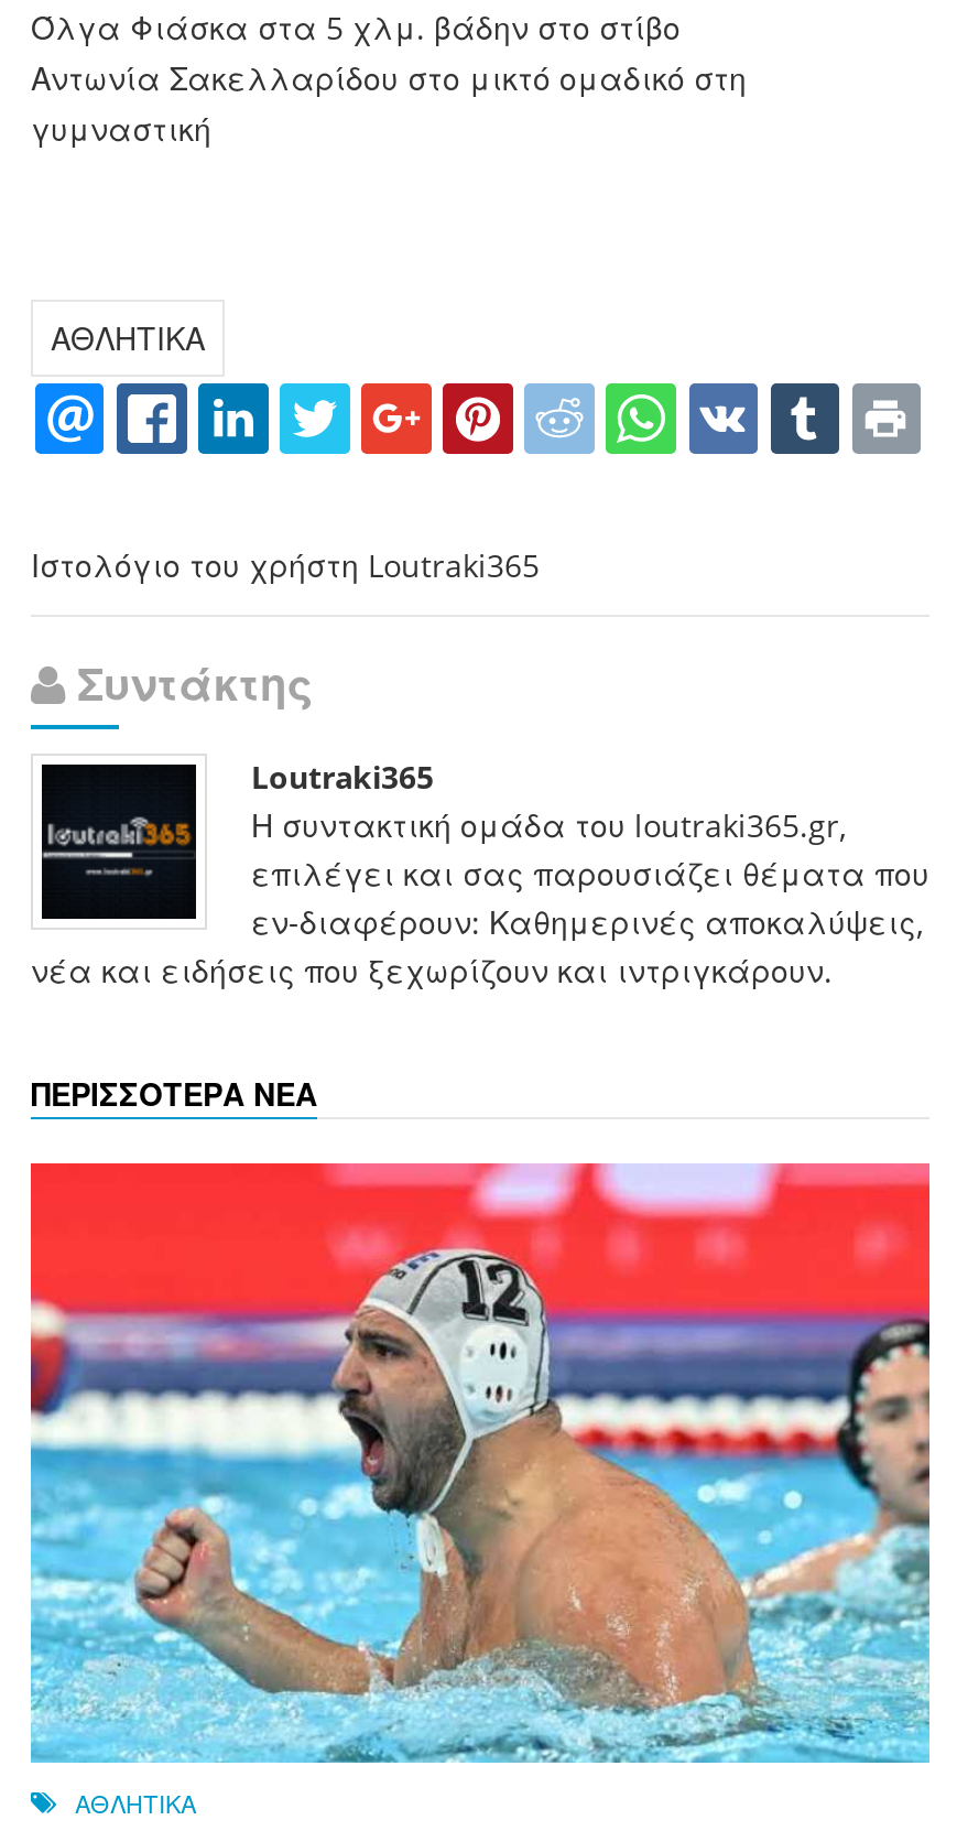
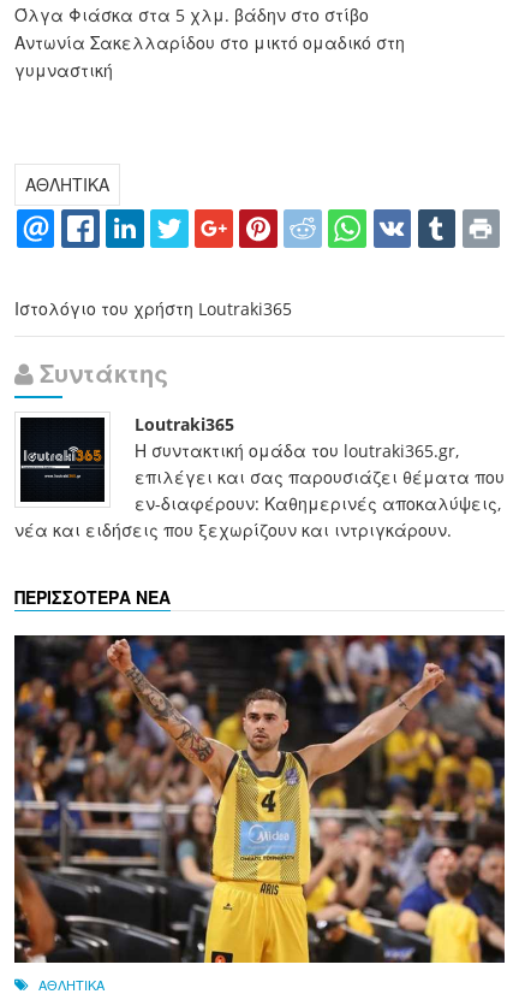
[29,1161,932,1765] [image] -> [13,634,506,964] [image]

